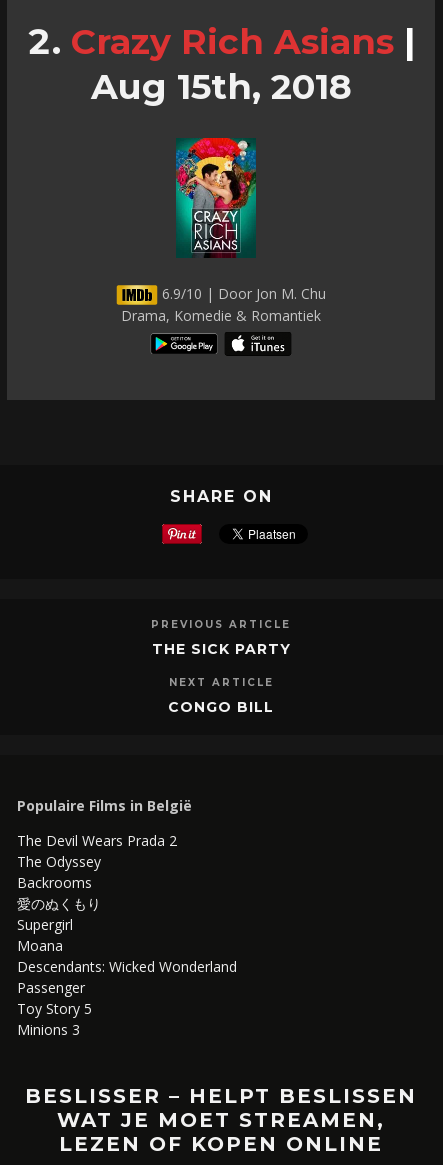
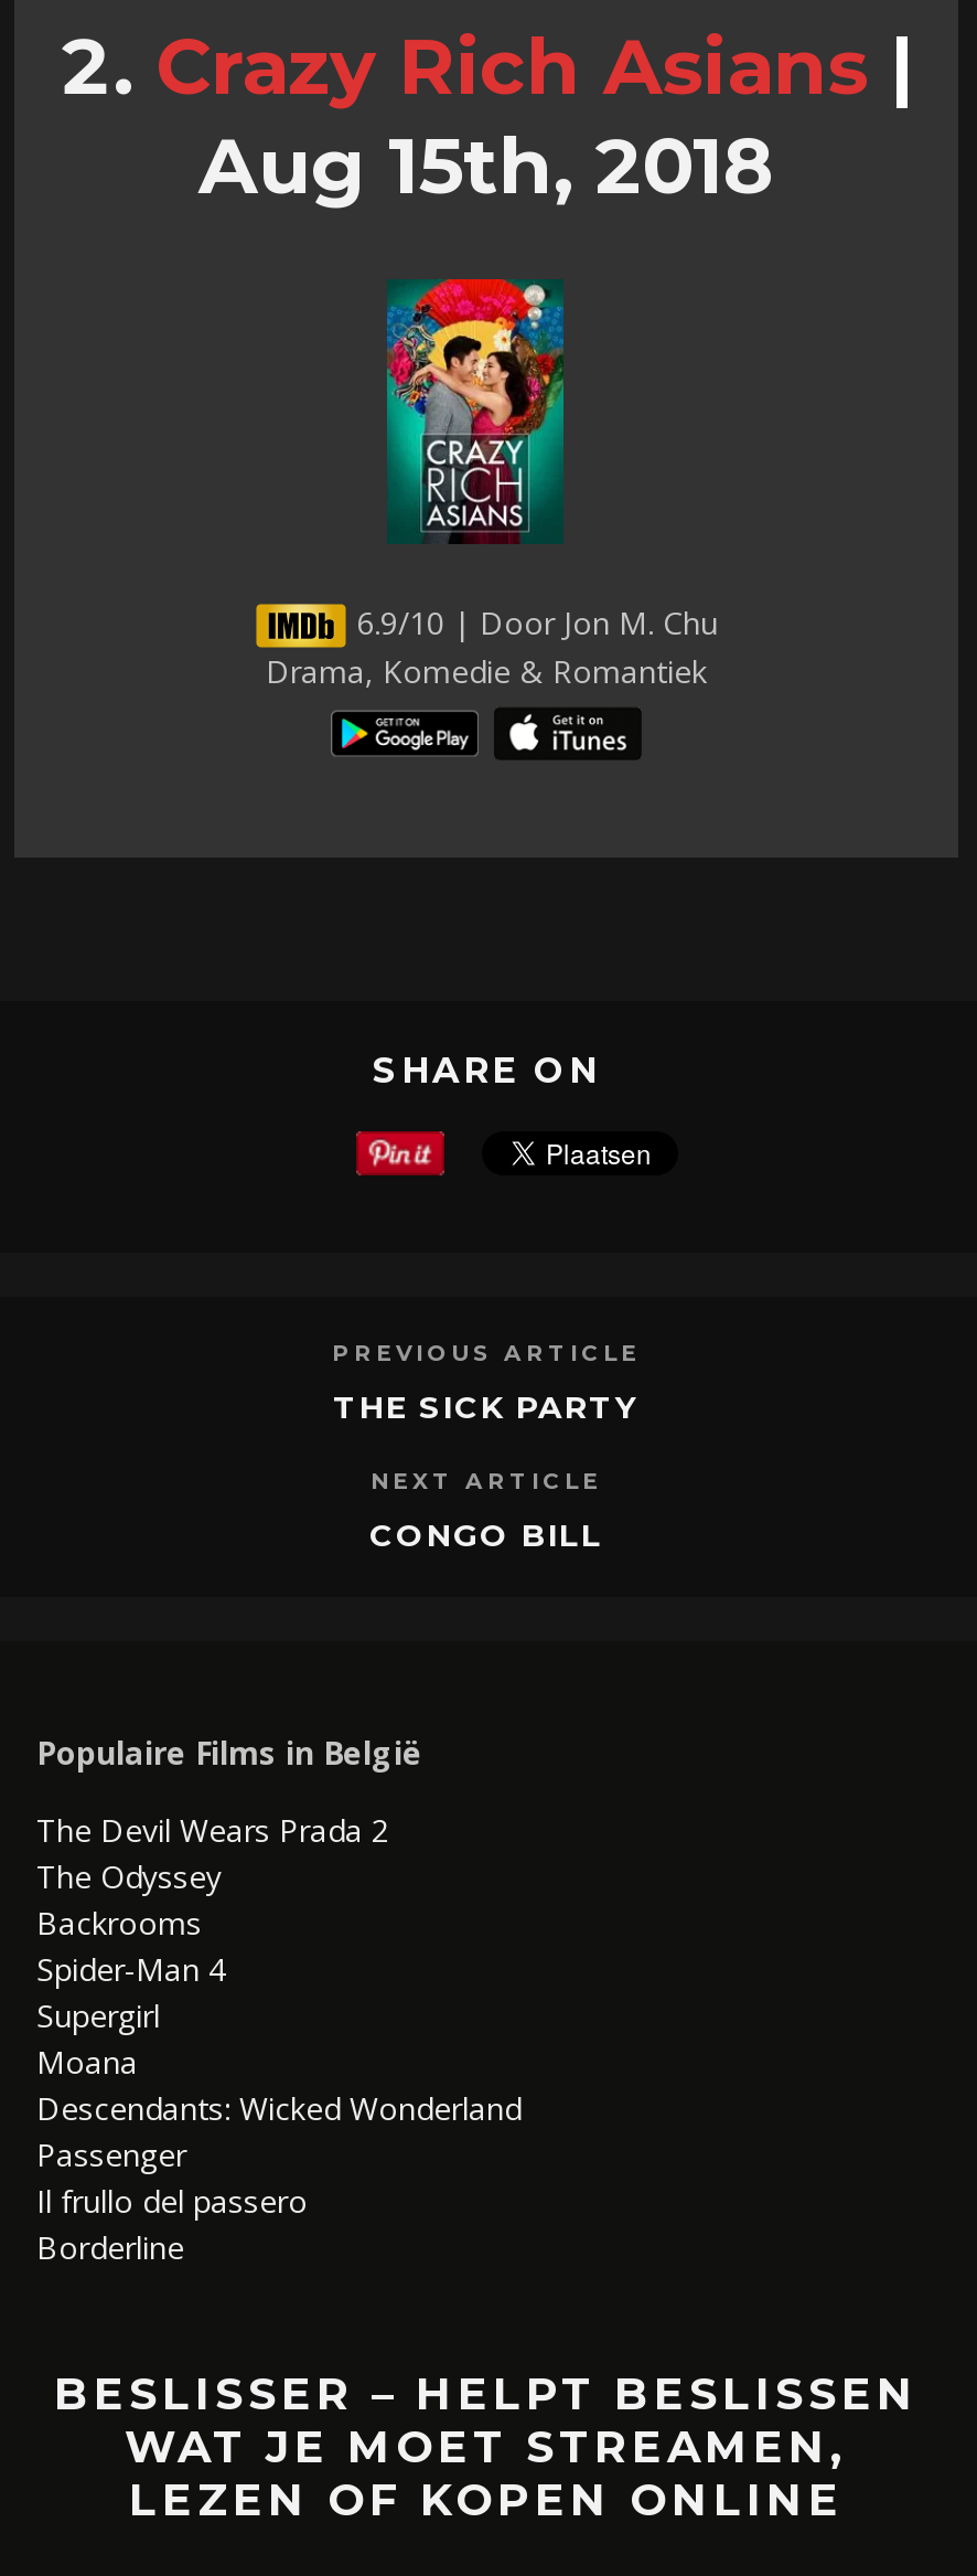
[17,894,101,913] 愛のぬくもり -> [36,1947,226,1989] Spider-Man 4
[17,999,92,1039] Toy Story 5 | Minions 3 -> [36,2179,308,2267] Il frullo del passero | Borderline

